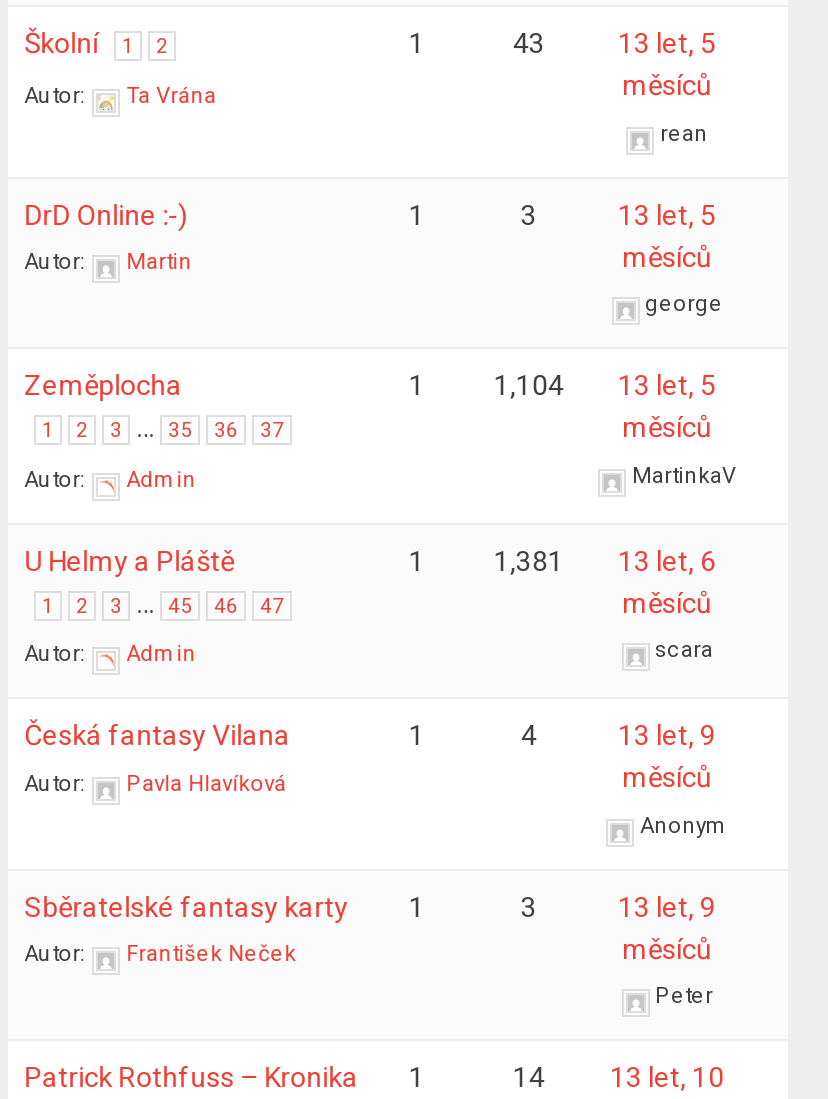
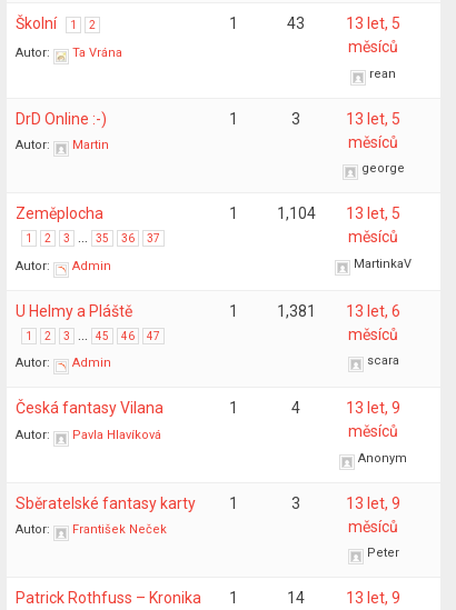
[610,1062,724,1094] 13 let, 10 -> [346,589,400,607] 13 let, 9

